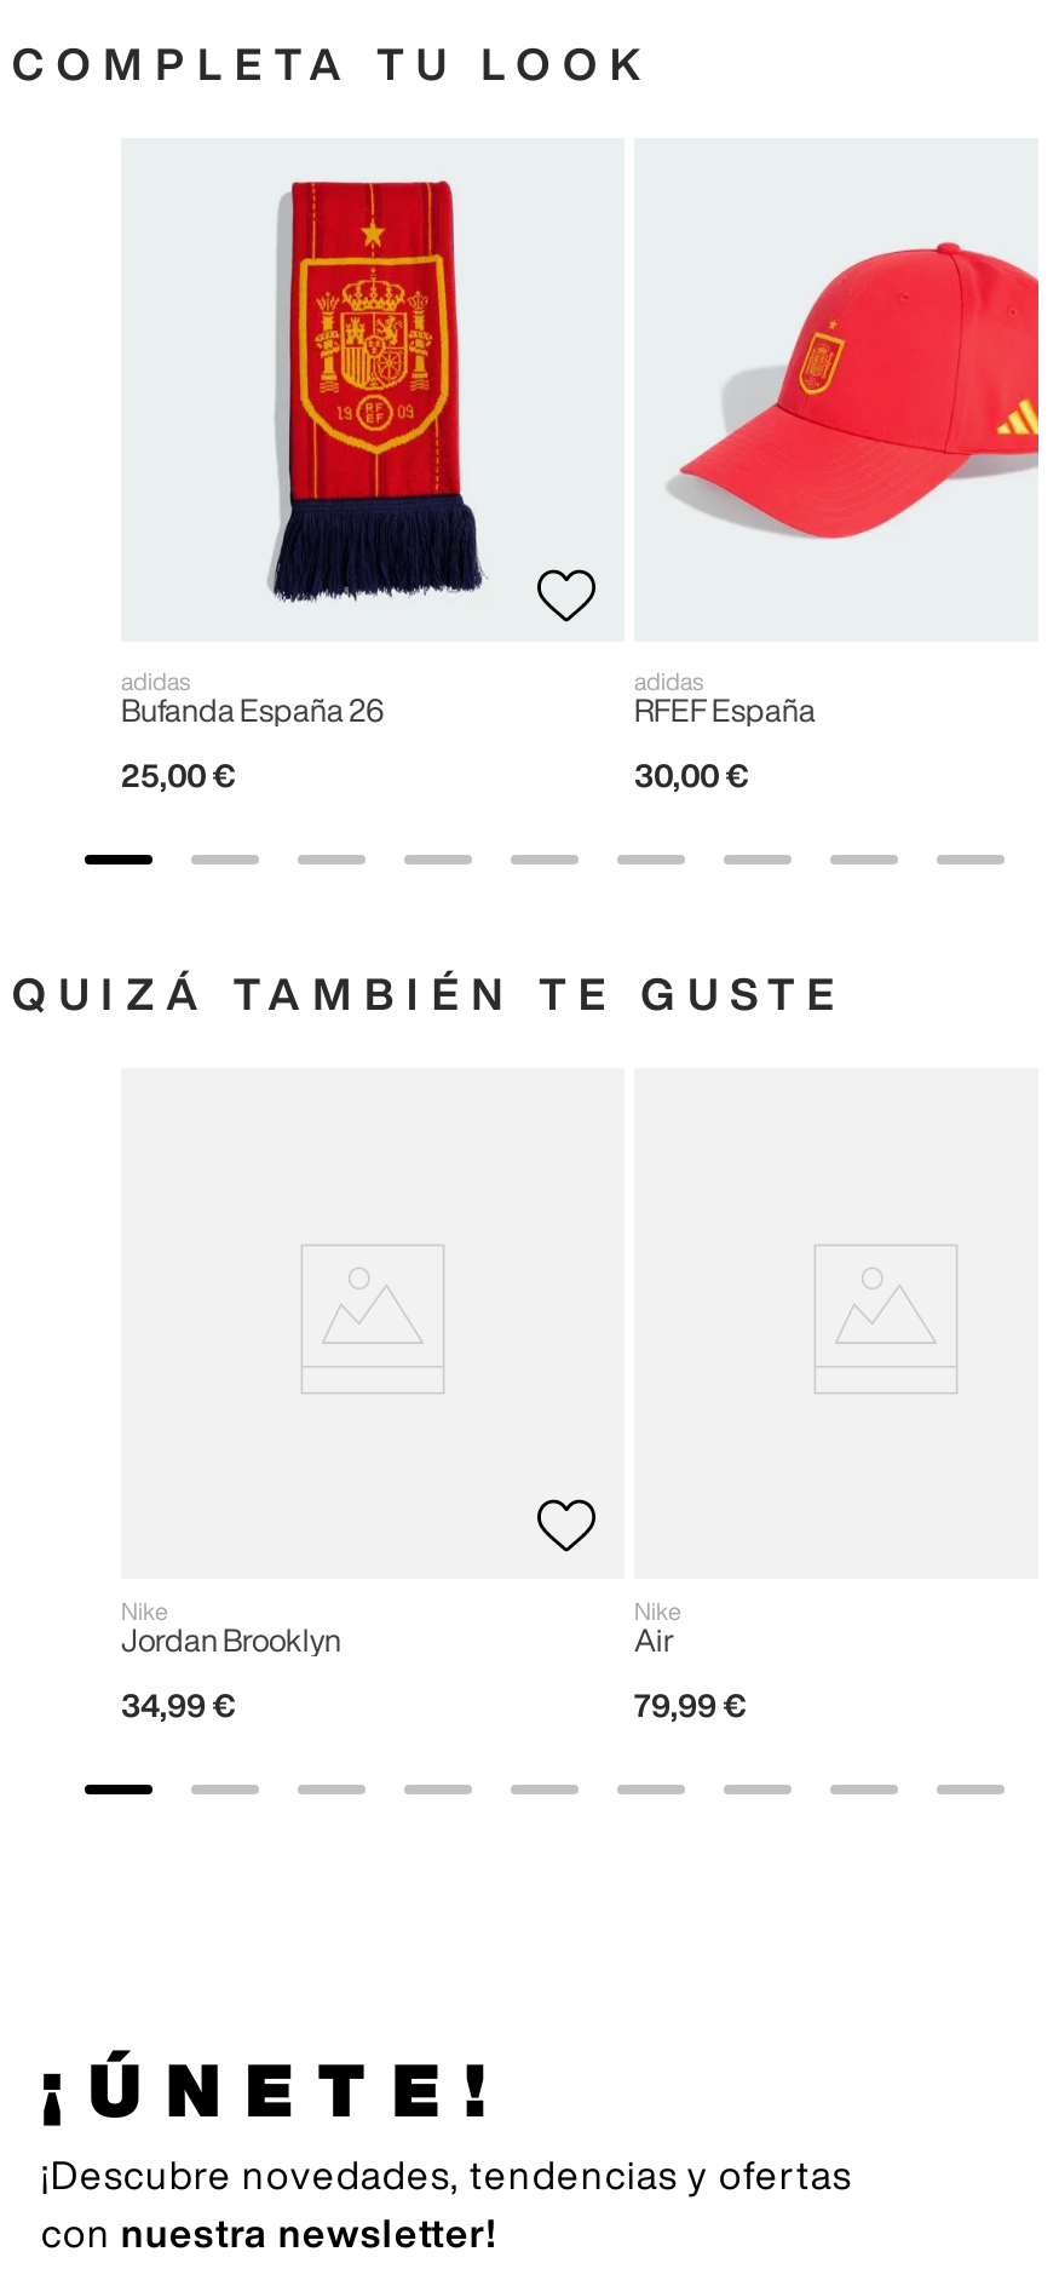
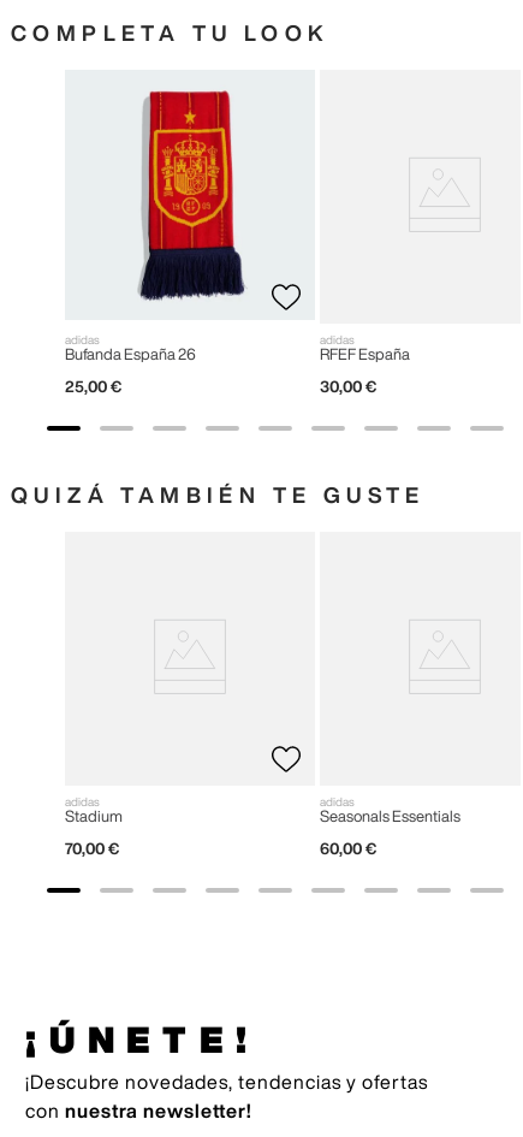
[666,240,1041,540] [image] -> none
[121,1598,341,1656] Nike | Jordan Brooklyn -> [65,795,123,824] adidas | Stadium
[634,1598,680,1656] Nike | Air -> [320,795,460,824] adidas | Seasonals Essentials
[121,1690,235,1721] 34,99 € -> [65,841,119,857] 70,00 €
[634,1690,746,1721] 79,99 € -> [320,841,376,857] 60,00 €

